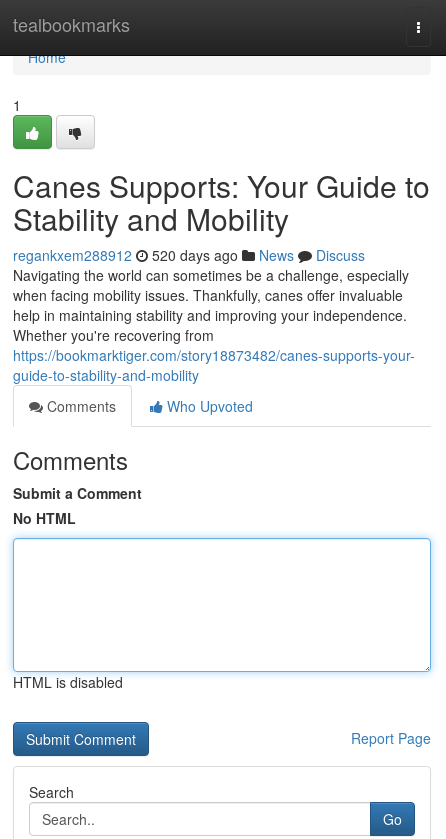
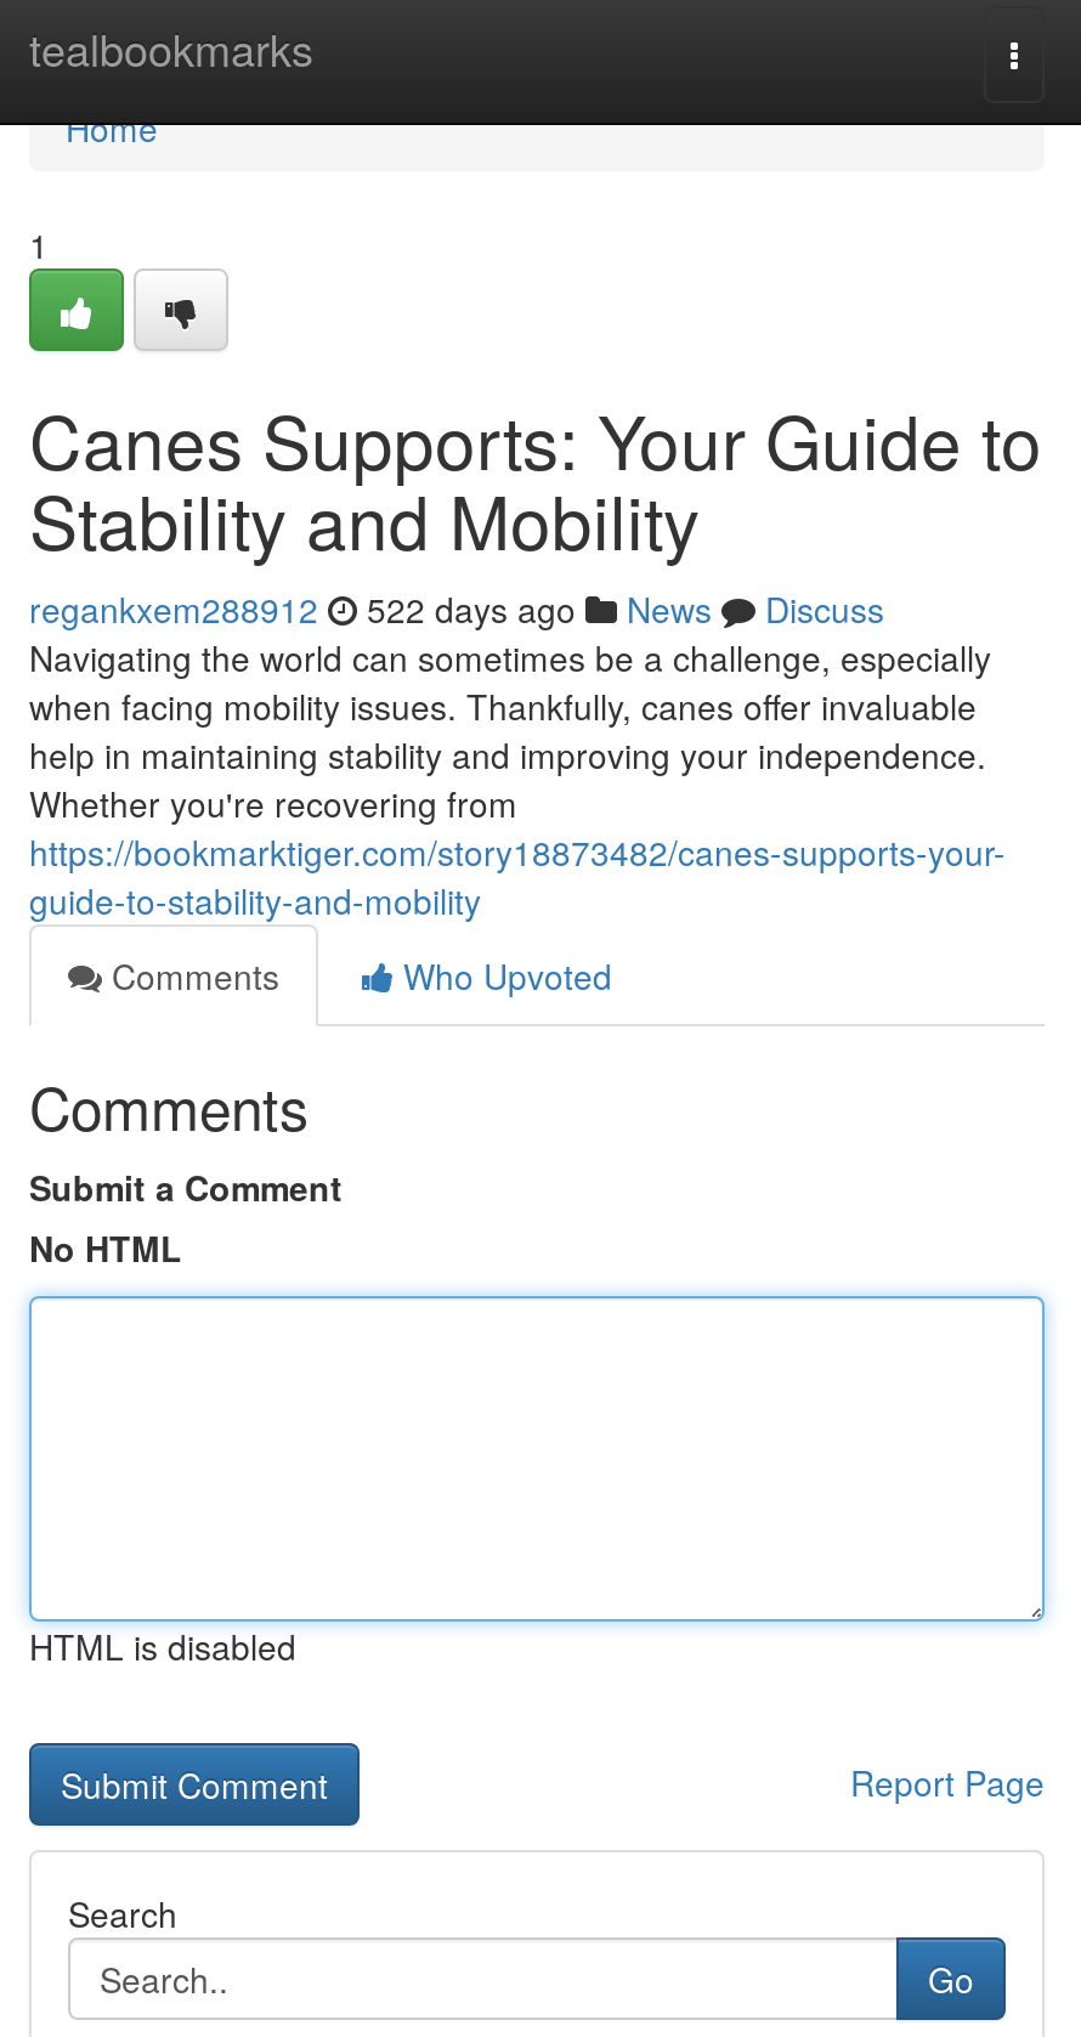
[13,245,365,265] regankxem288912 520 days ago News Discuss -> [29,584,884,633] regankxem288912 522 days ago News Discuss

